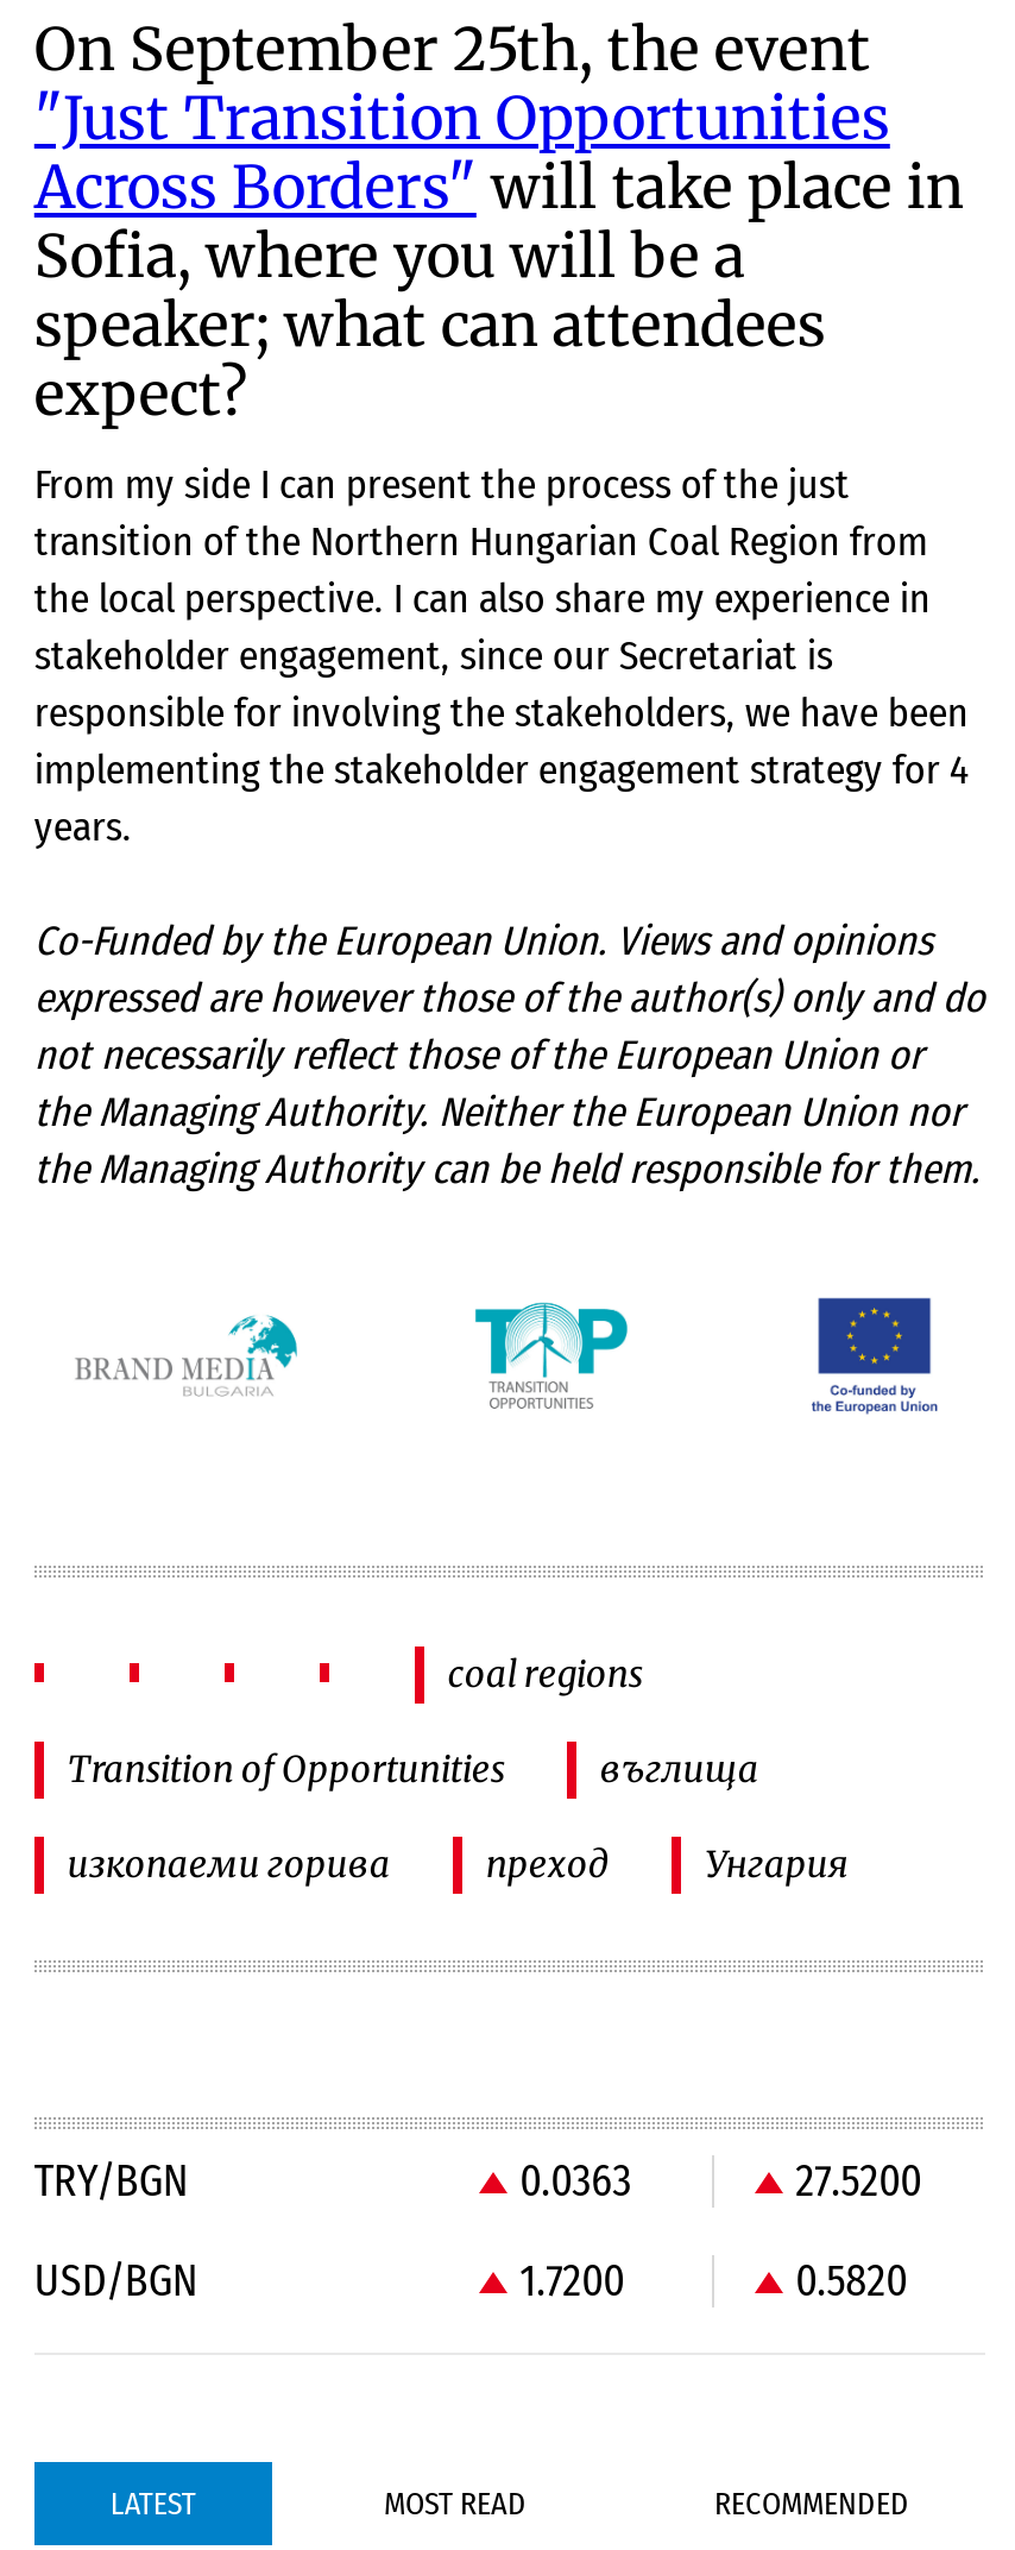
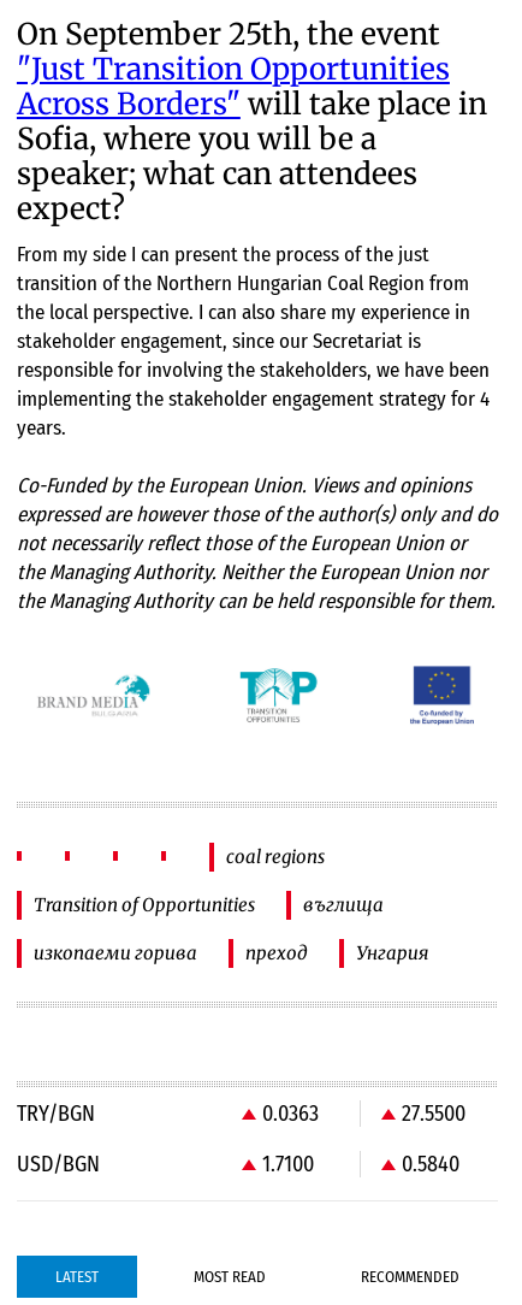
[795,2156,921,2208] 27.5200 -> [402,1100,466,1127] 27.5500
[520,2255,624,2308] 1.7200 -> [262,1151,314,1178] 1.7100
[795,2255,907,2308] 0.5820 -> [402,1151,460,1178] 0.5840

